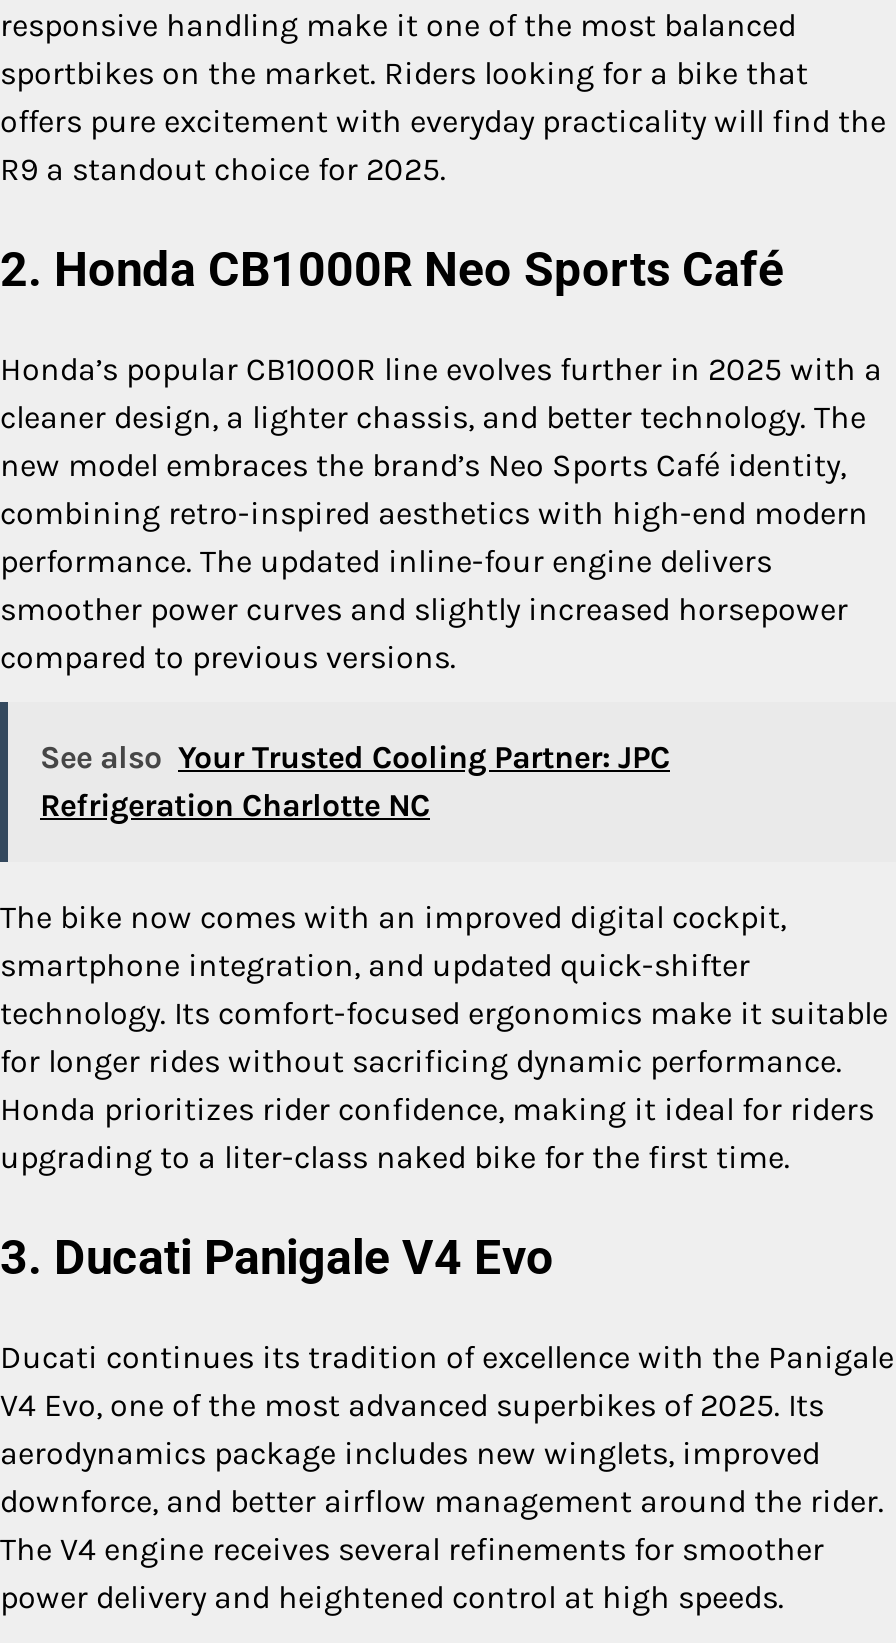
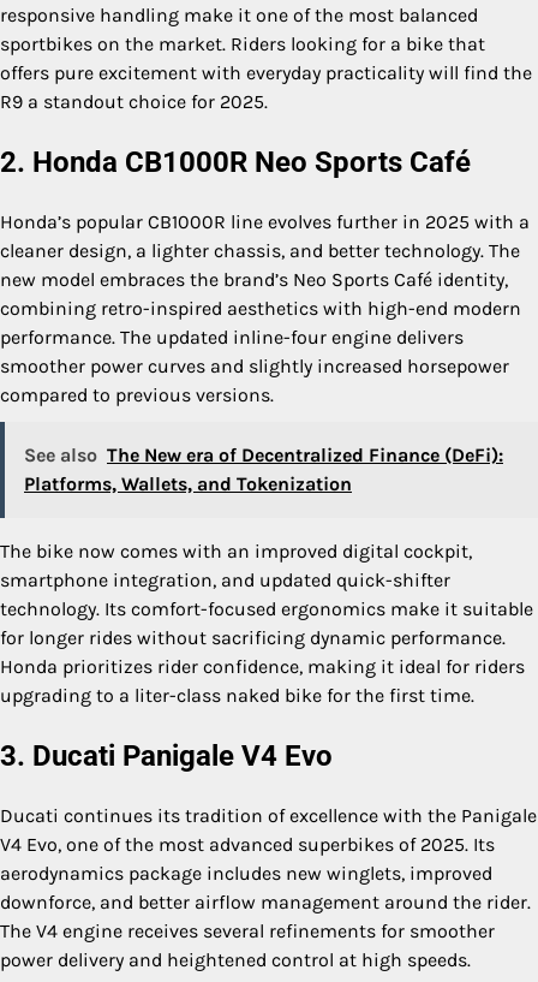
[40,738,670,824] See also Your Trusted Cooling Partner: JPC | Refrigeration Charlotte NC -> [24,443,503,495] See also The New era of Decentralized Finance (DeFi): | Platforms, Wallets, and Tokenization

